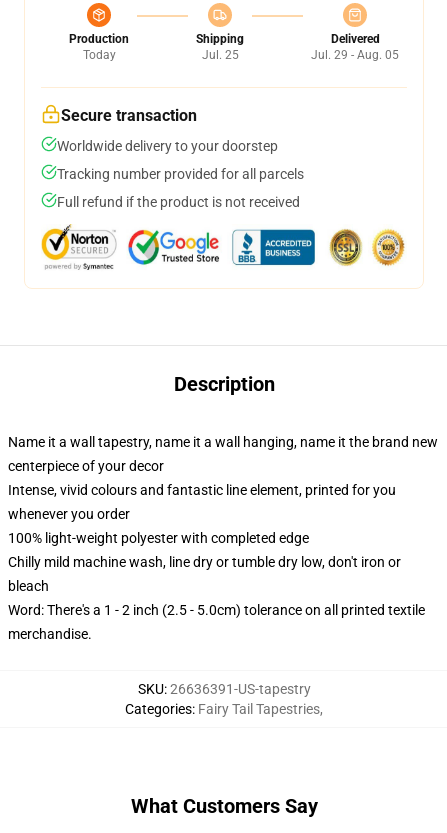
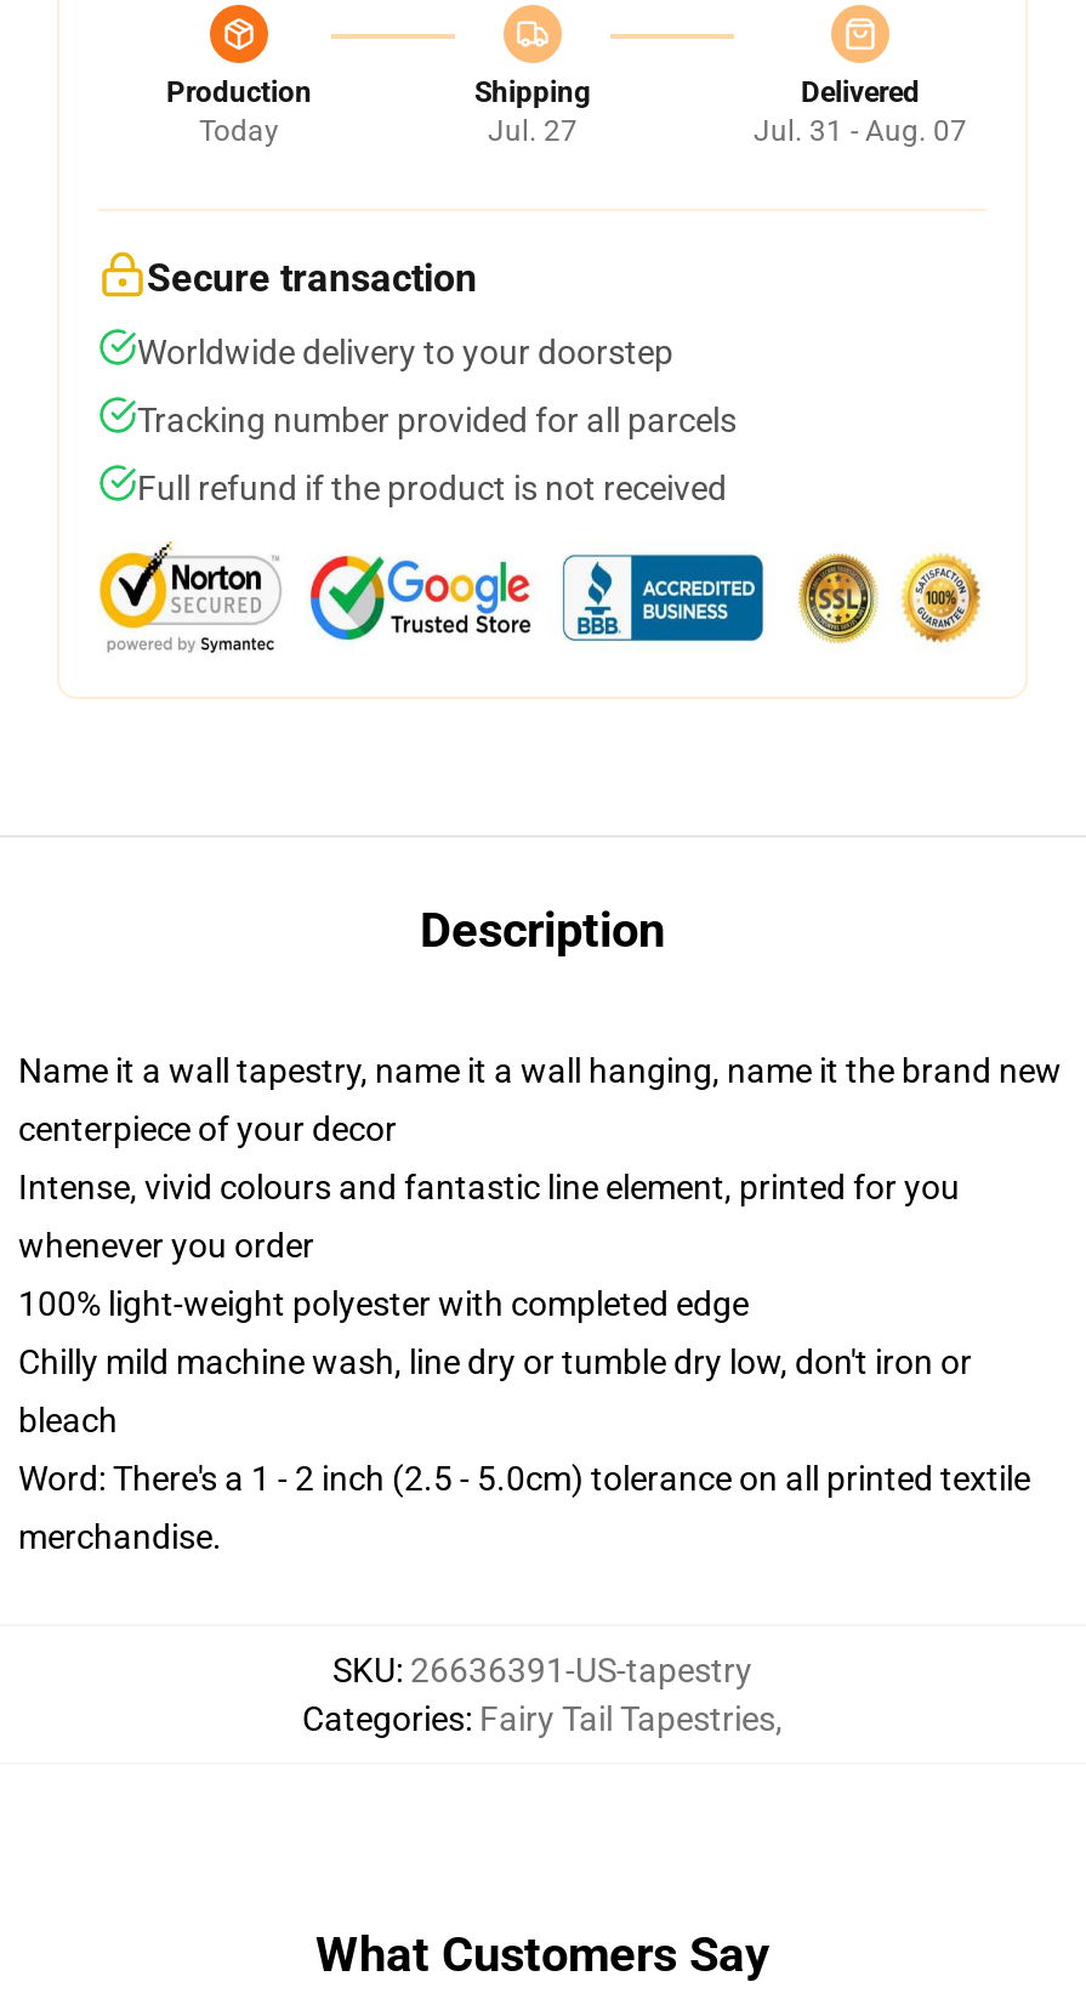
[201,48,238,62] Jul. 25 -> [488,114,578,148] Jul. 27
[311,48,399,62] Jul. 29 - Aug. 05 -> [754,114,967,148] Jul. 31 - Aug. 07

